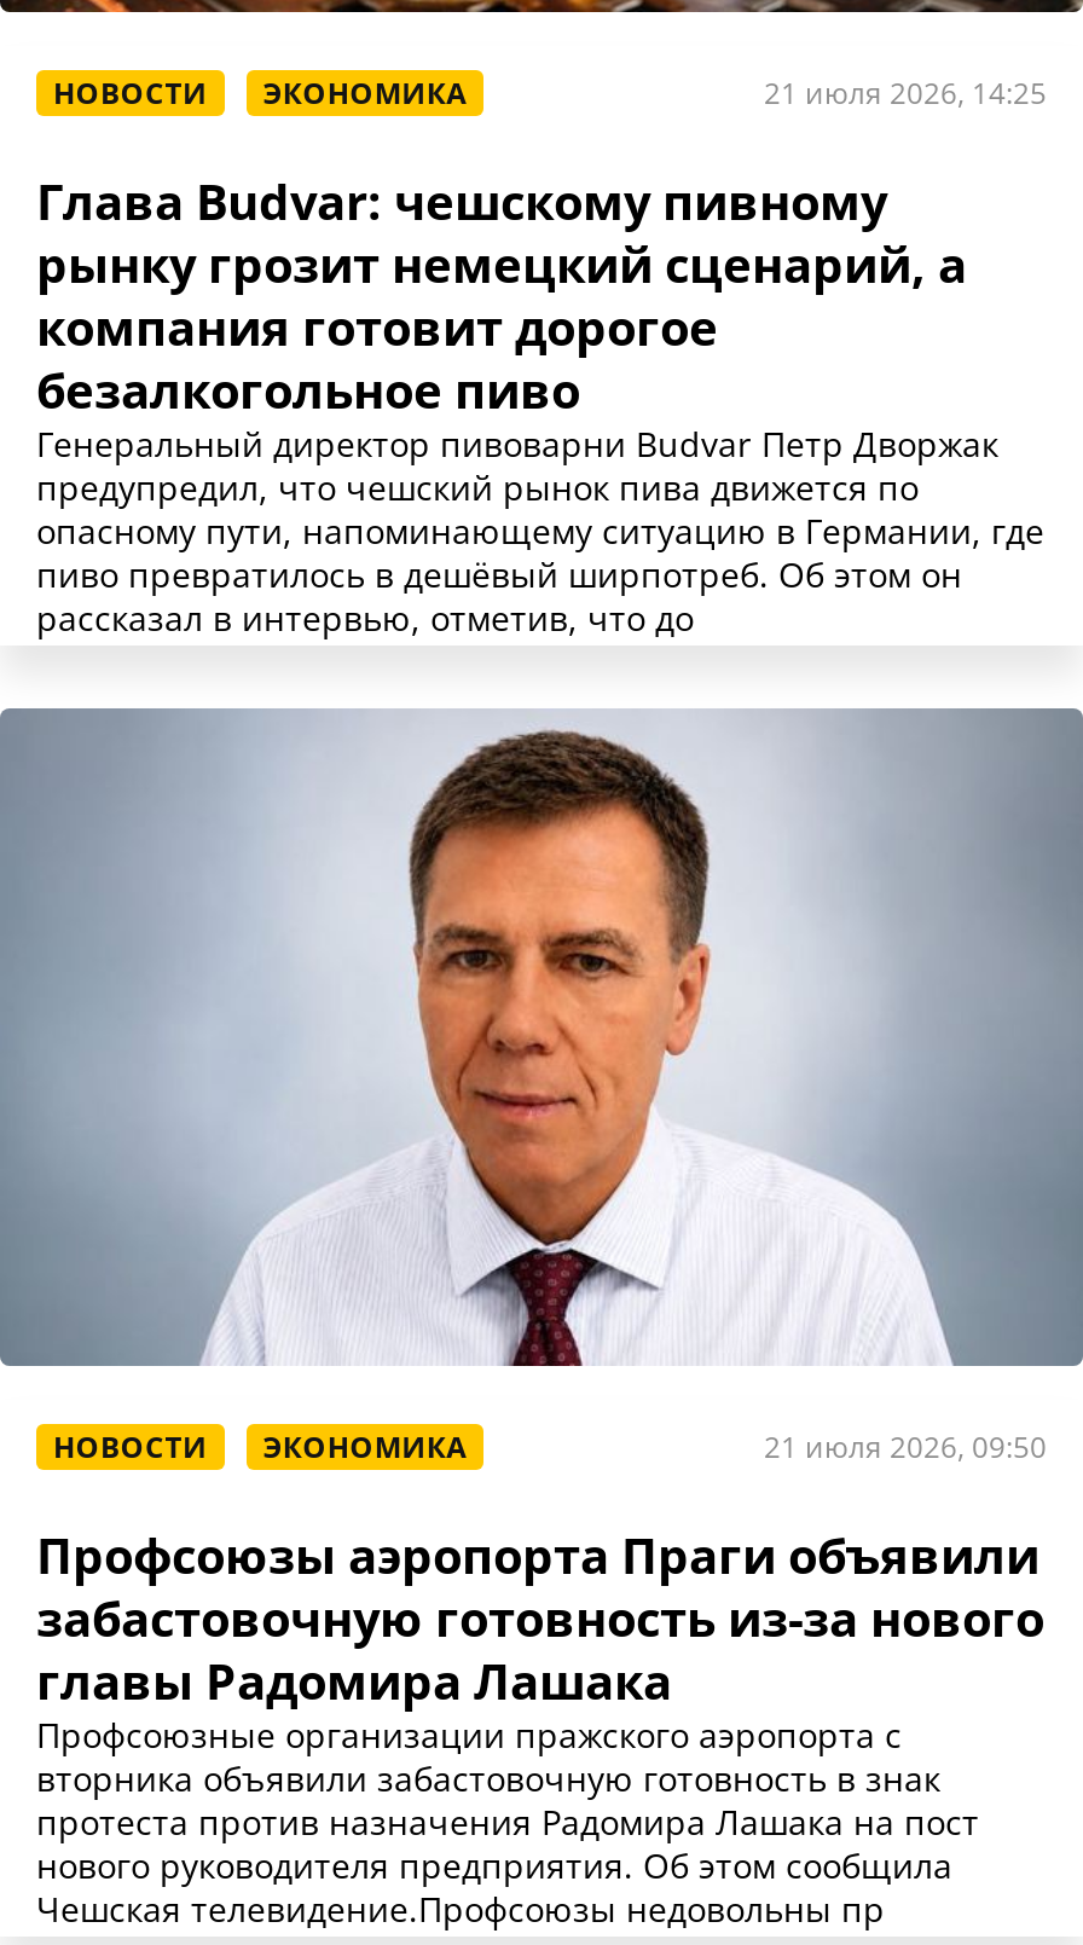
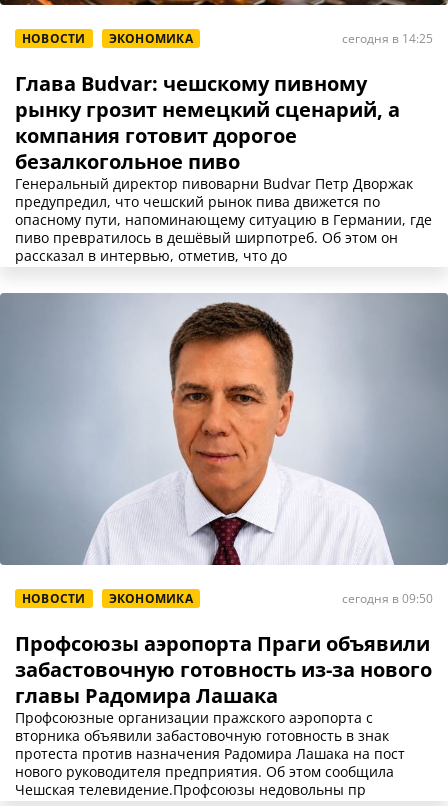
[764,72,1047,113] 21 июля 2026, 14:25 -> [342,30,433,47] сегодня в 14:25
[764,1427,1047,1468] 21 июля 2026, 09:50 -> [342,590,433,607] сегодня в 09:50

